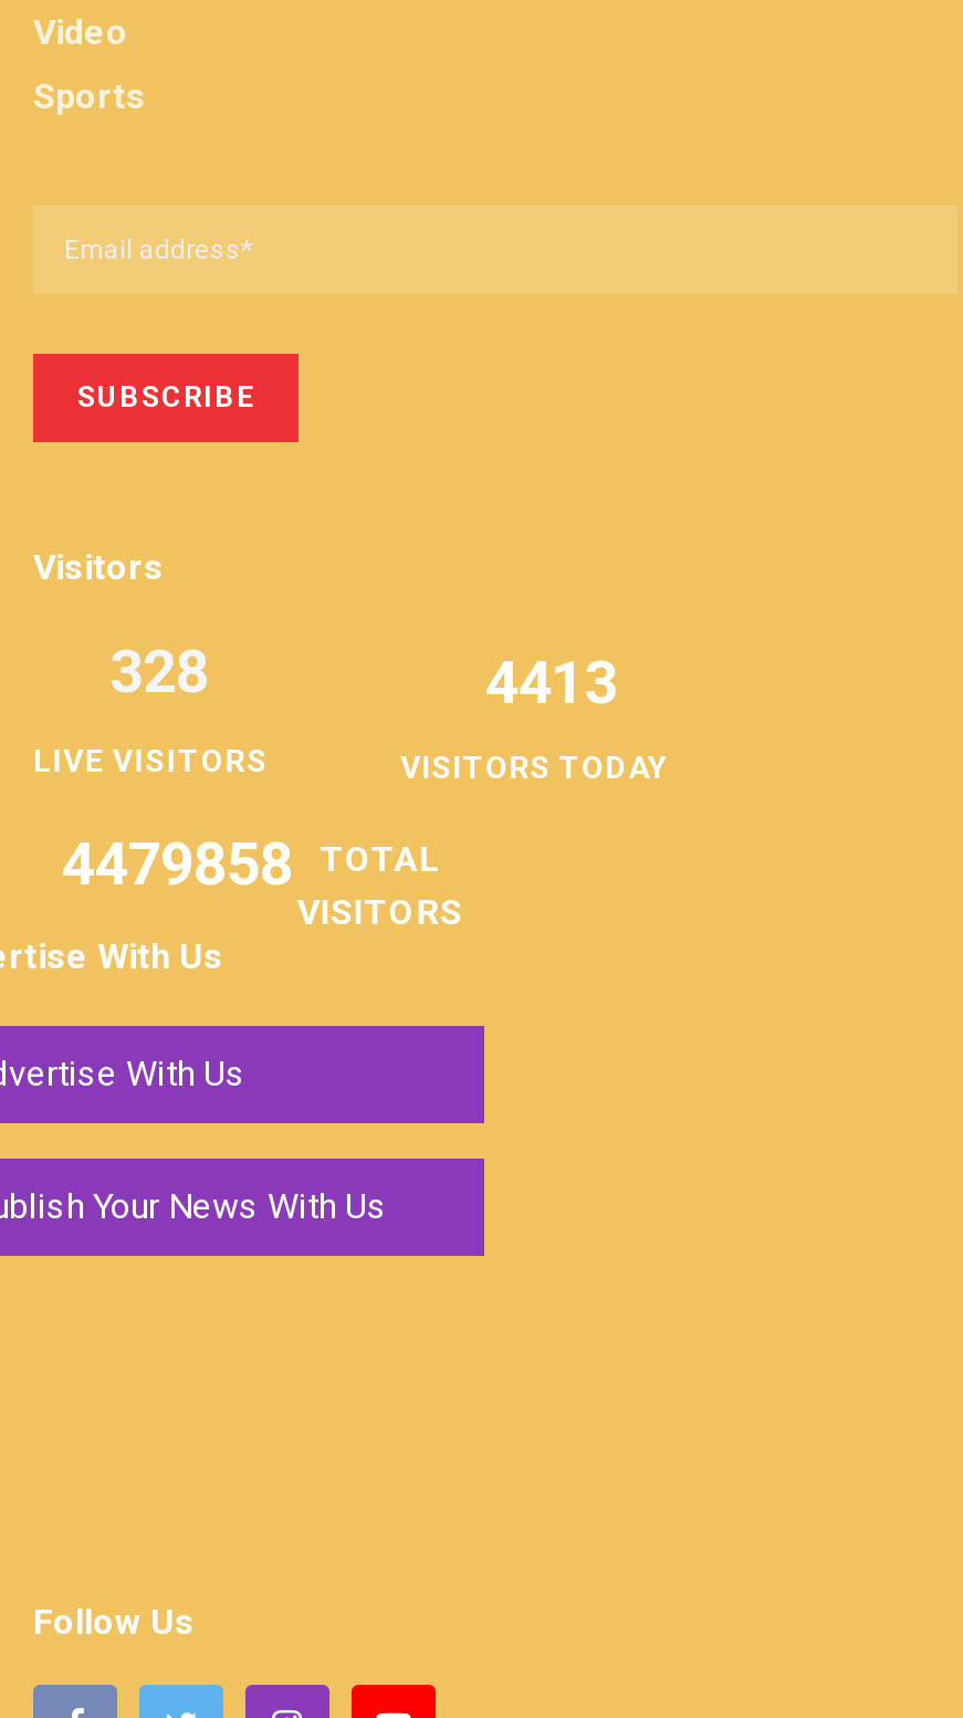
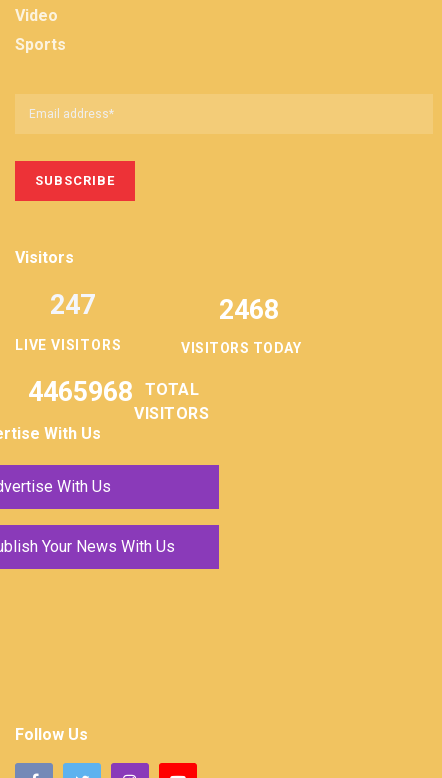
[109,636,209,707] 328 -> [49,289,94,321] 247
[484,647,617,718] 4413 -> [219,294,279,326] 2468
[61,829,440,899] 4479858 TOTAL -> [27,376,199,408] 4465968 TOTAL

